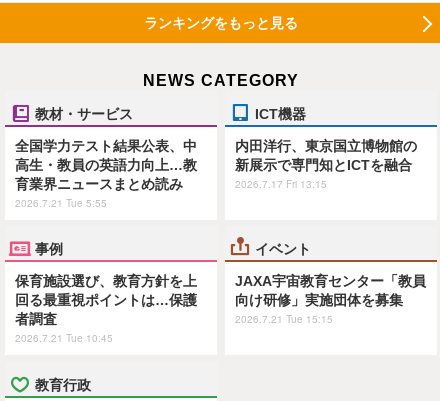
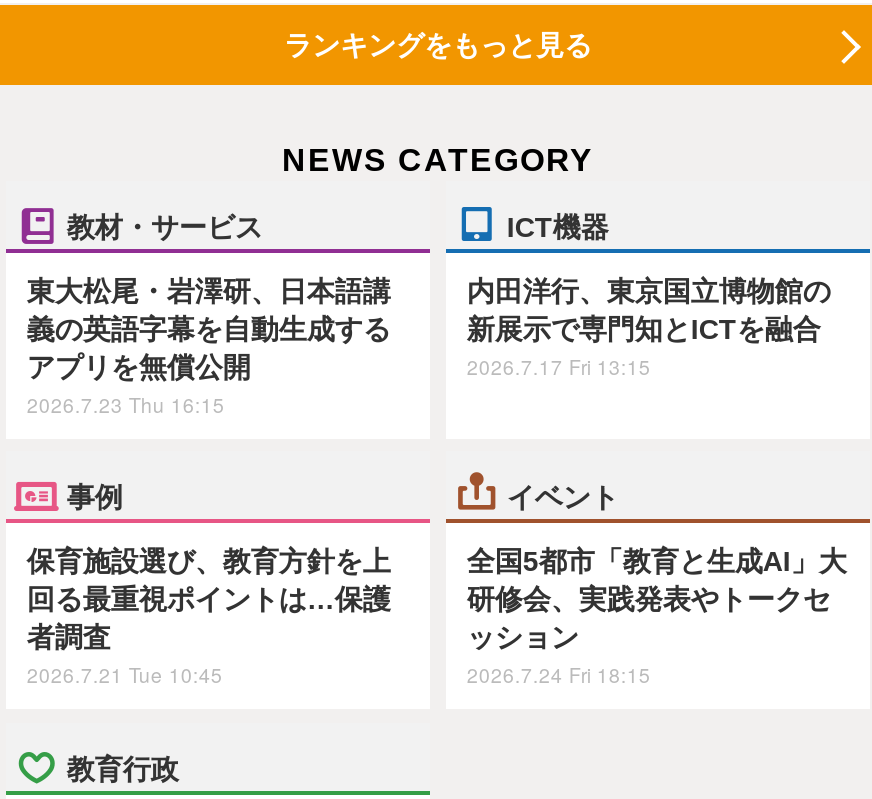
[15,138,197,210] 全国学力テスト結果公表、中 | 高生・教員の英語力向上…教 | 育業界ニュースまとめ読み | 2026.7.21 Tue 5:55 -> [27,275,391,419] 東大松尾・岩澤研、日本語講 | 義の英語字幕を自動生成する | アプリを無償公開 | 2026.7.23 Thu 16:15
[235,273,426,326] JAXA宇宙教育センター「教員 | 向け研修」実施団体を募集 | 2026.7.21 Tue 15:15 -> [467,546,847,690] 全国5都市「教育と生成AI」大 | 研修会、実践発表やトークセ | ッション | 2026.7.24 Fri 18:15

